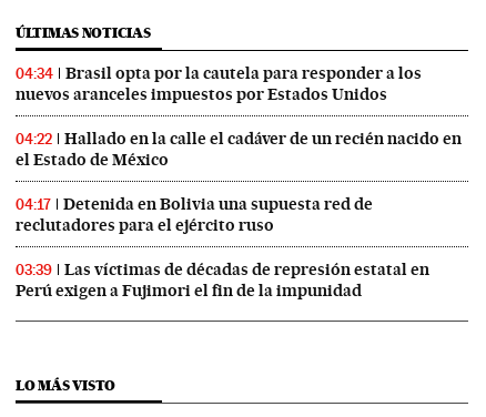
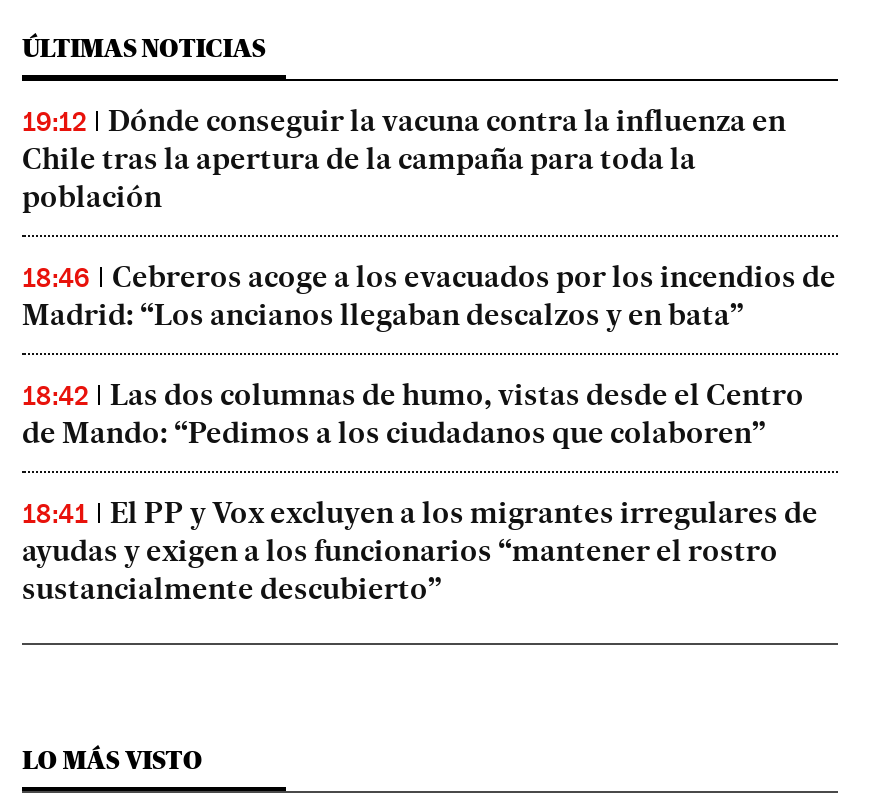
[16,63,422,104] 04:34 | Brasil opta por la cautela para responder a los | nuevos aranceles impuestos por Estados Unidos -> [22,103,786,215] 19:12 | Dónde conseguir la vacuna contra la influenza en | Chile tras la apertura de la campaña para toda la | población
[16,129,462,170] 04:22 | Hallado en la calle el cadáver de un recién nacido en | el Estado de México -> [22,259,836,333] 18:46 | Cebreros acoge a los evacuados por los incendios de | Madrid: “Los ancianos llegaban descalzos y en bata”
[16,194,373,235] 04:17 | Detenida en Bolivia una supuesta red de | reclutadores para el ejército ruso -> [22,377,804,451] 18:42 | Las dos columnas de humo, vistas desde el Centro | de Mando: “Pedimos a los ciudadanos que colaboren”
[16,260,429,301] 03:39 | Las víctimas de décadas de represión estatal en | Perú exigen a Fujimori el fin de la impunidad -> [22,495,818,607] 18:41 | El PP y Vox excluyen a los migrantes irregulares de | ayudas y exigen a los funcionarios “mantener el rostro | sustancialmente descubierto”

